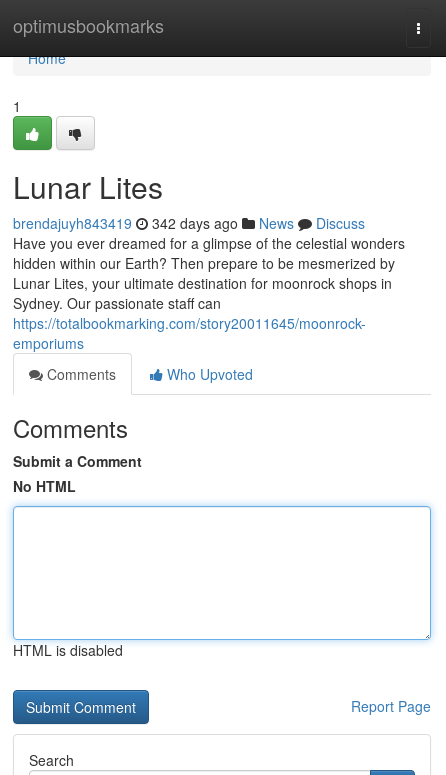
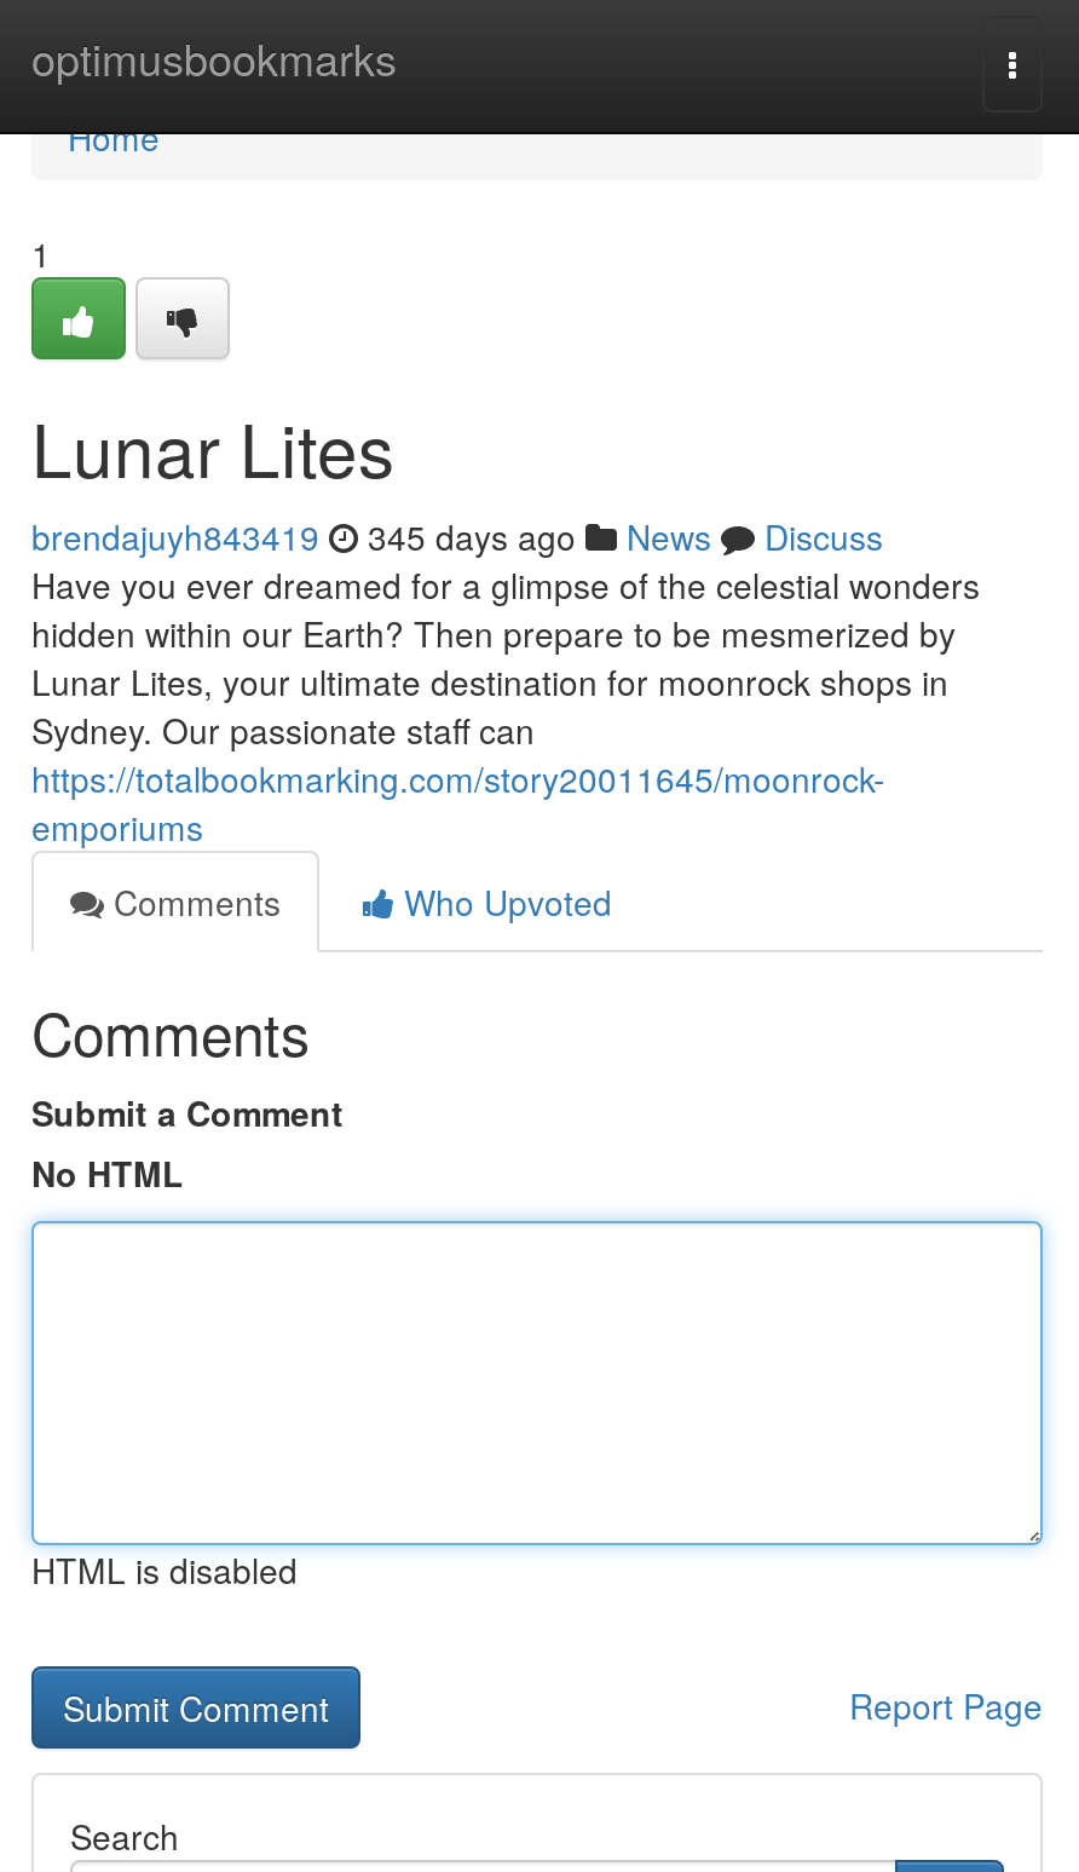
[13,213,365,233] brendajuyh843419 342 days ago News Discuss -> [31,512,883,560] brendajuyh843419 345 days ago News Discuss

